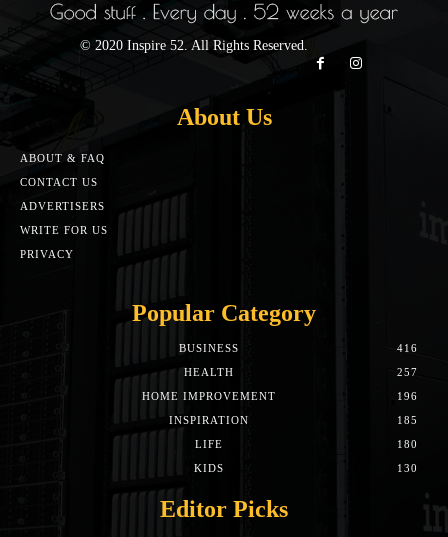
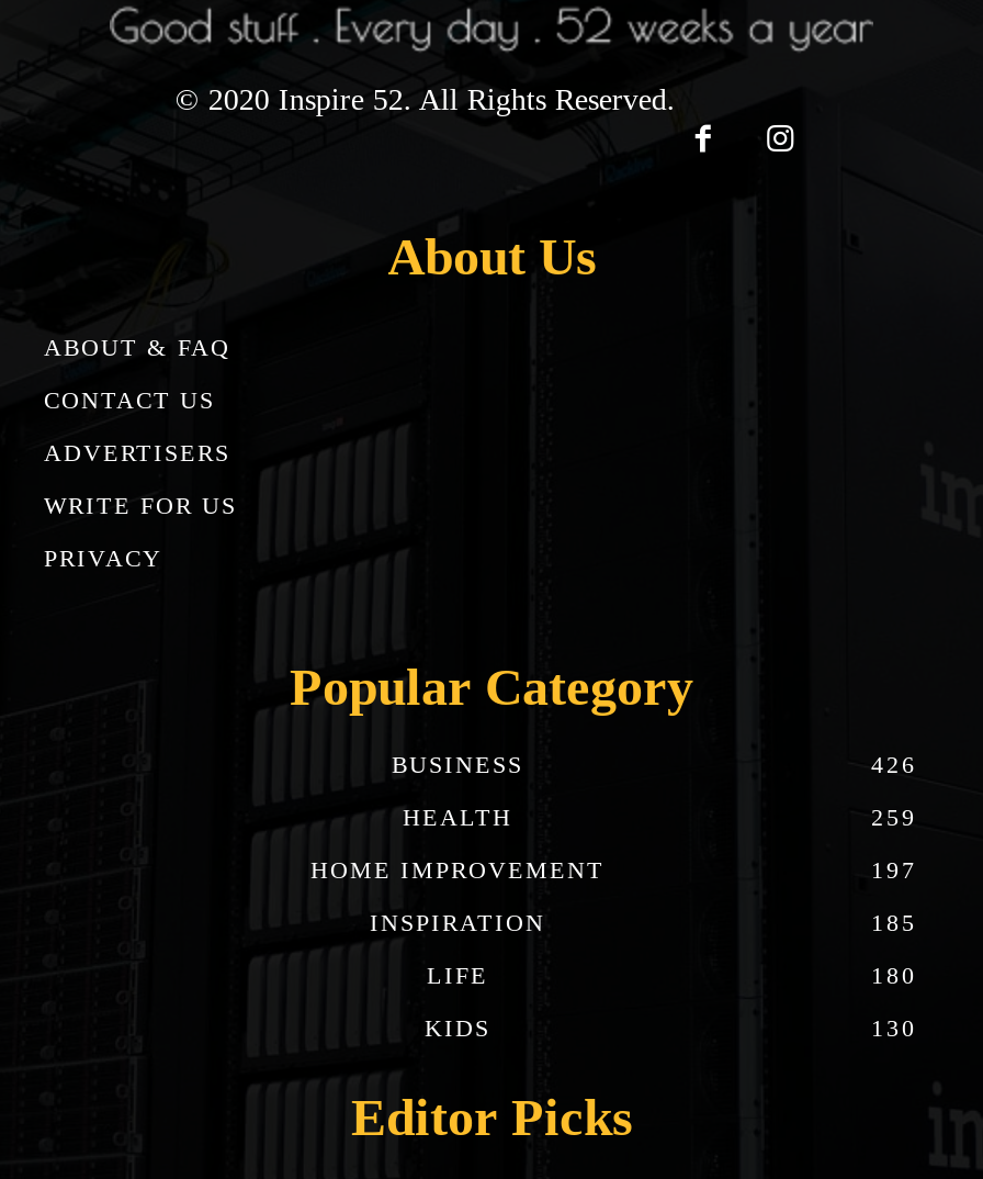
[397,342,418,354] 416 -> [871,750,917,777] 426
[397,366,418,378] 257 -> [871,803,917,829] 259
[397,390,418,402] 196 -> [871,856,917,882] 197

